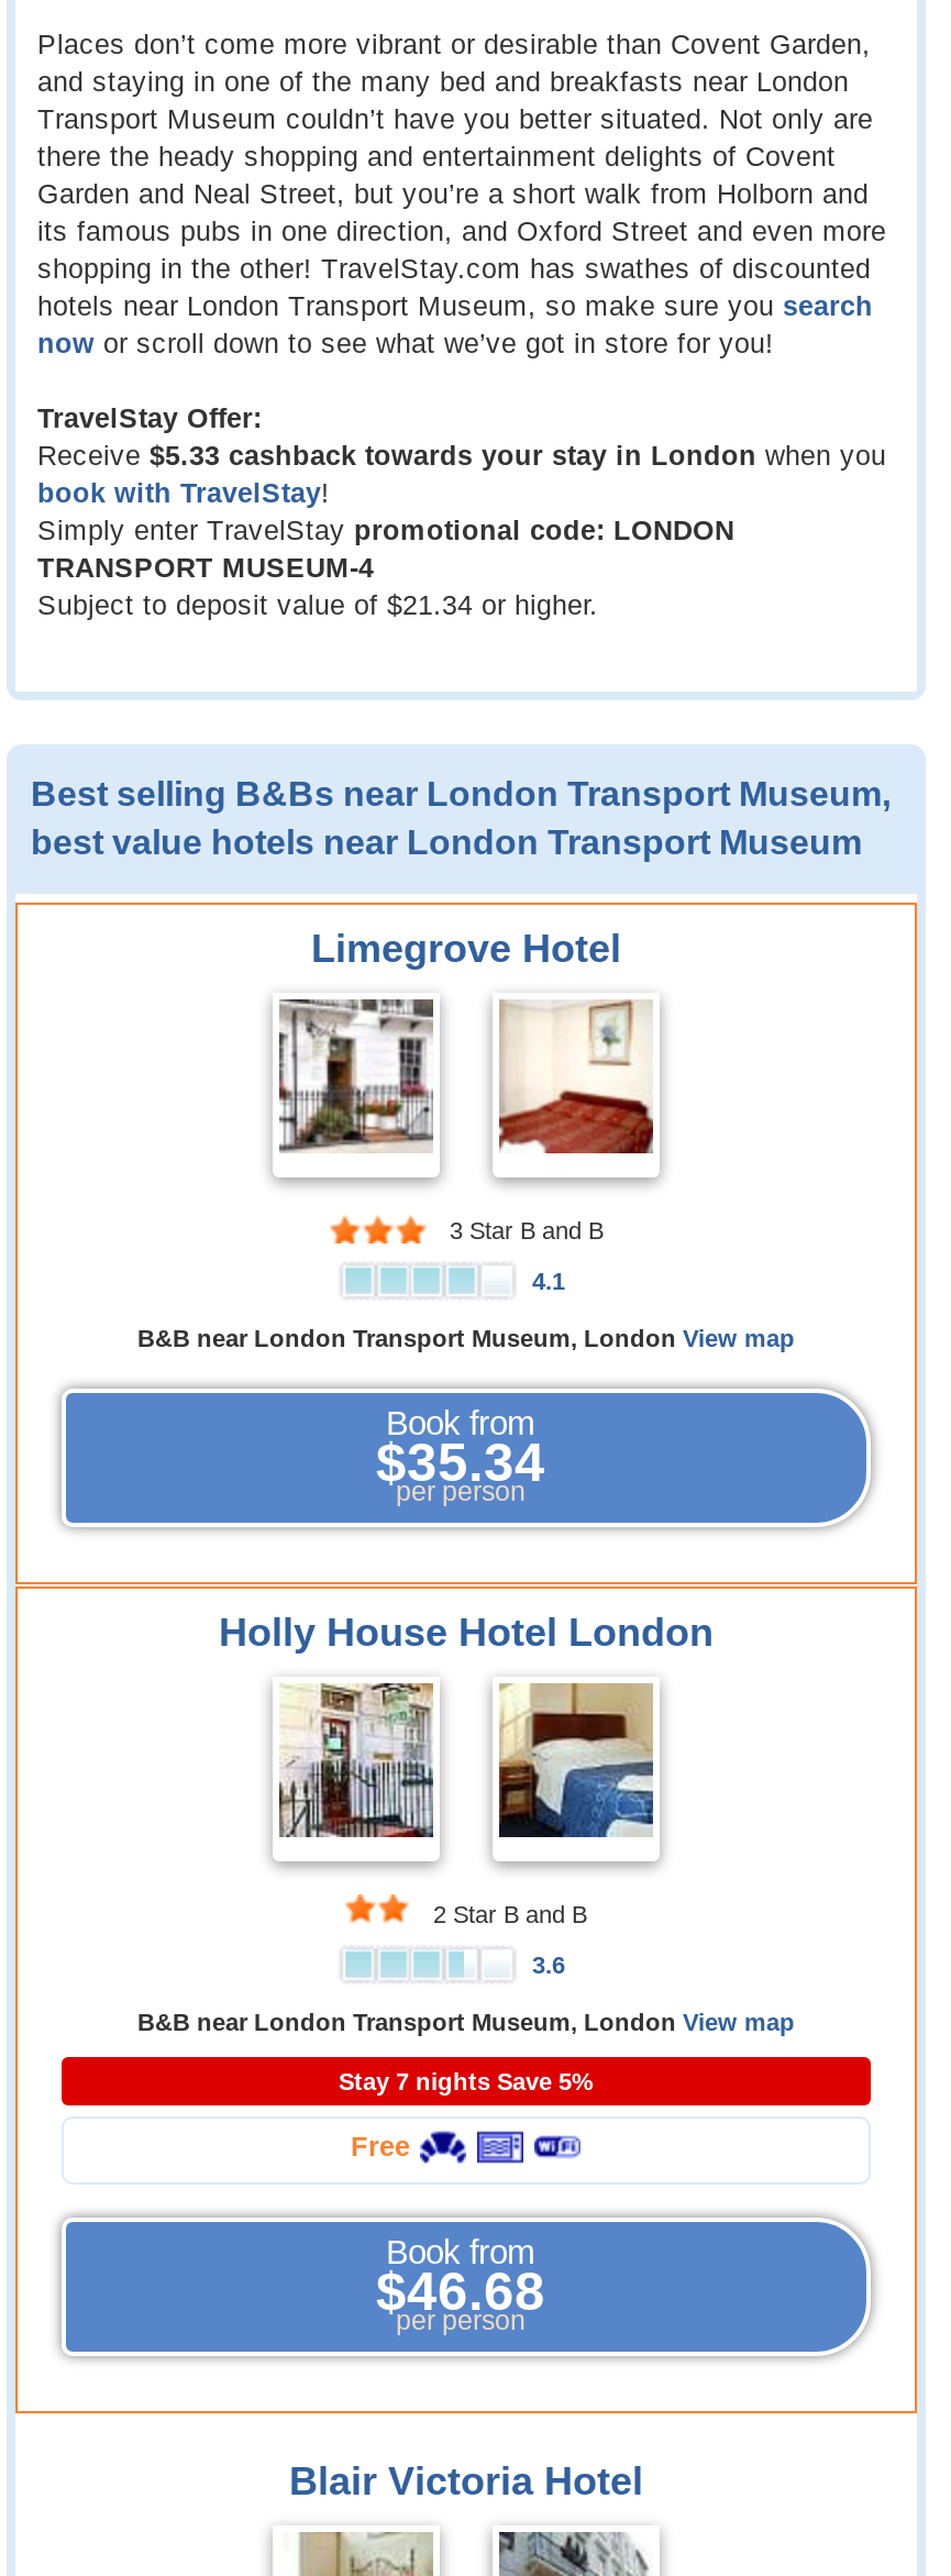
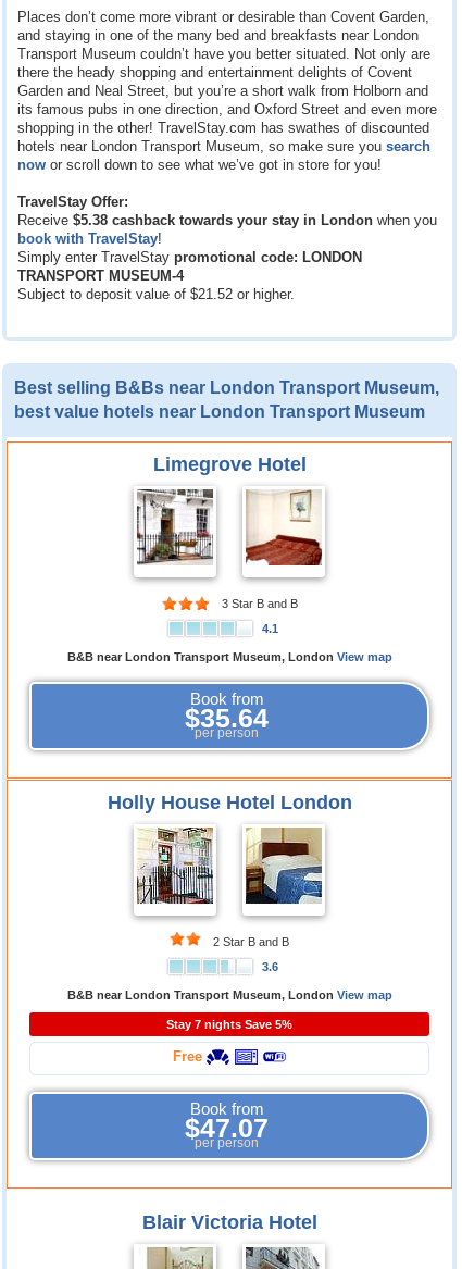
[37,441,886,472] Receive $5.33 cashback towards your stay in London when you -> [17,213,437,229] Receive $5.38 cashback towards your stay in London when you
[37,591,598,622] Subject to deposit value of $21.34 or higher. -> [17,287,295,303] Subject to deposit value of $21.52 or higher.
[376,1433,545,1507] $35.34 per person -> [185,704,269,741] $35.64 per person
[376,2262,545,2336] $46.68 per person -> [185,1114,269,1150] $47.07 per person

